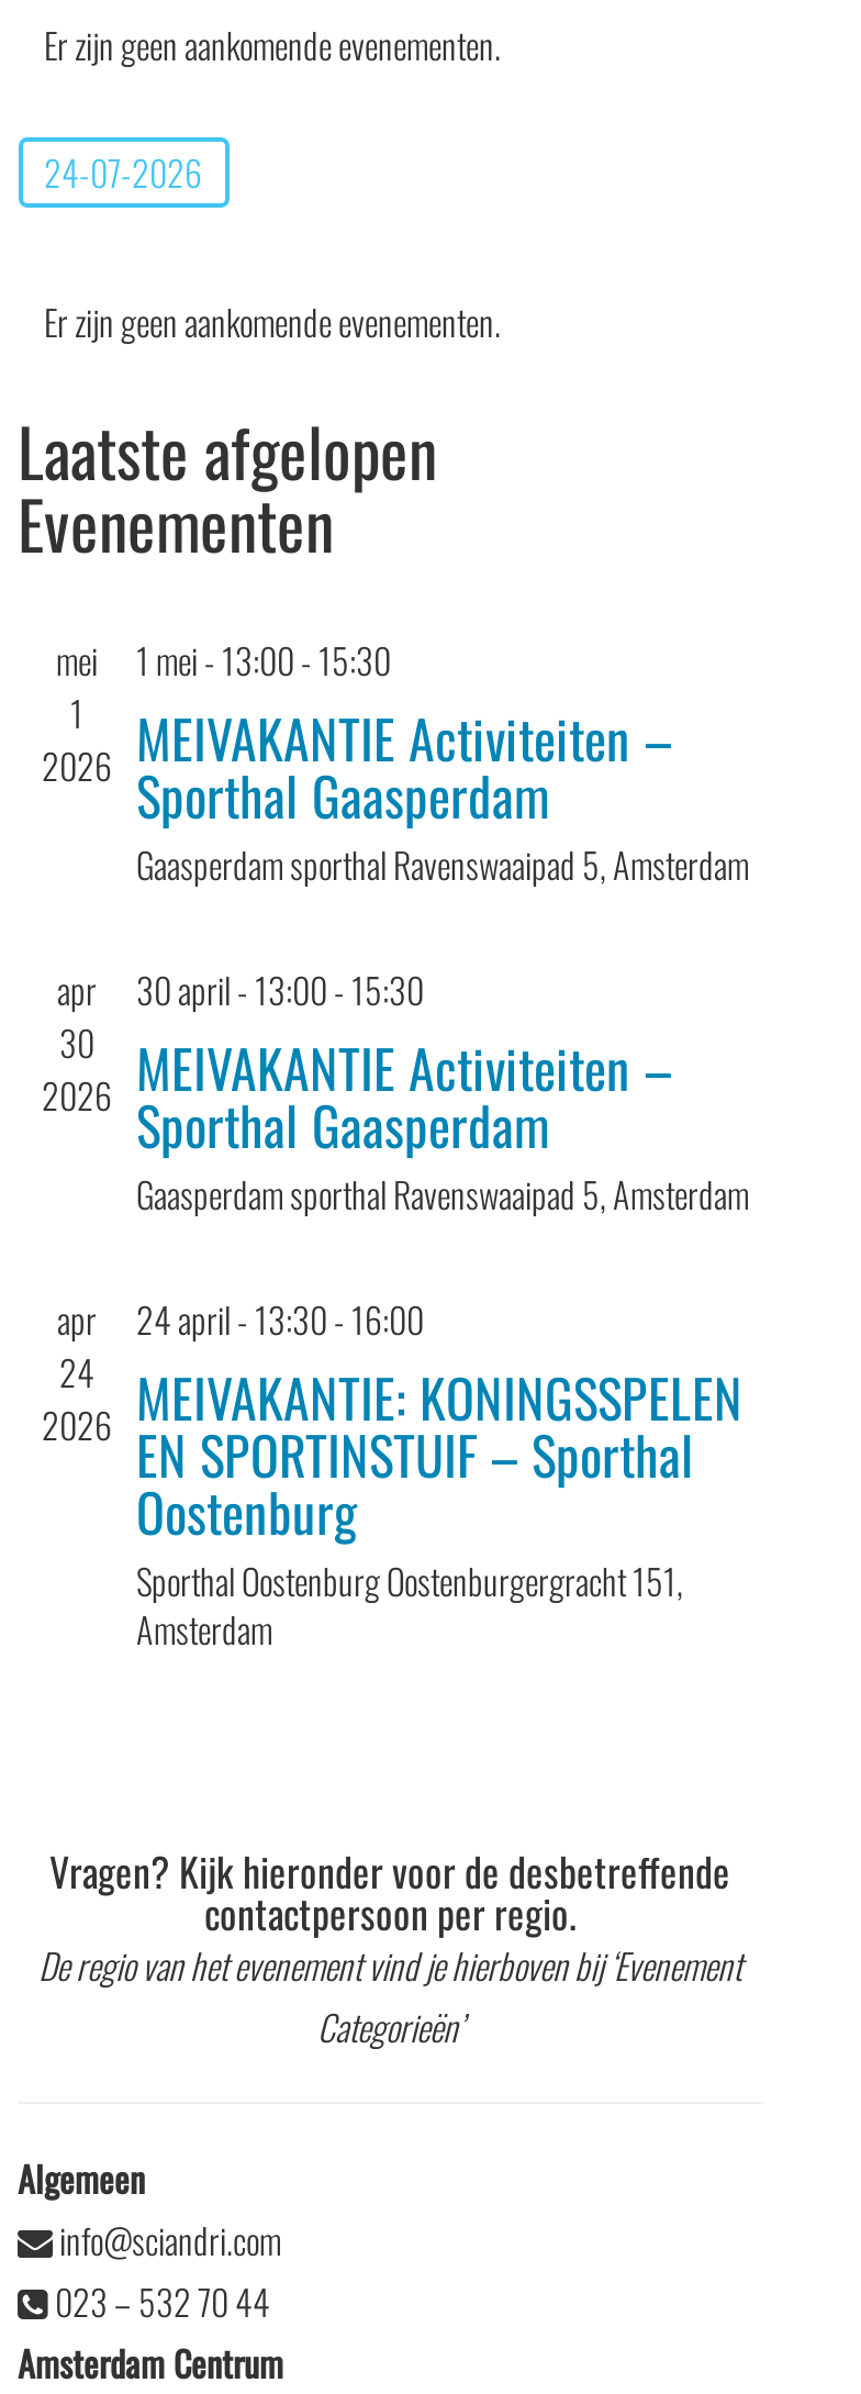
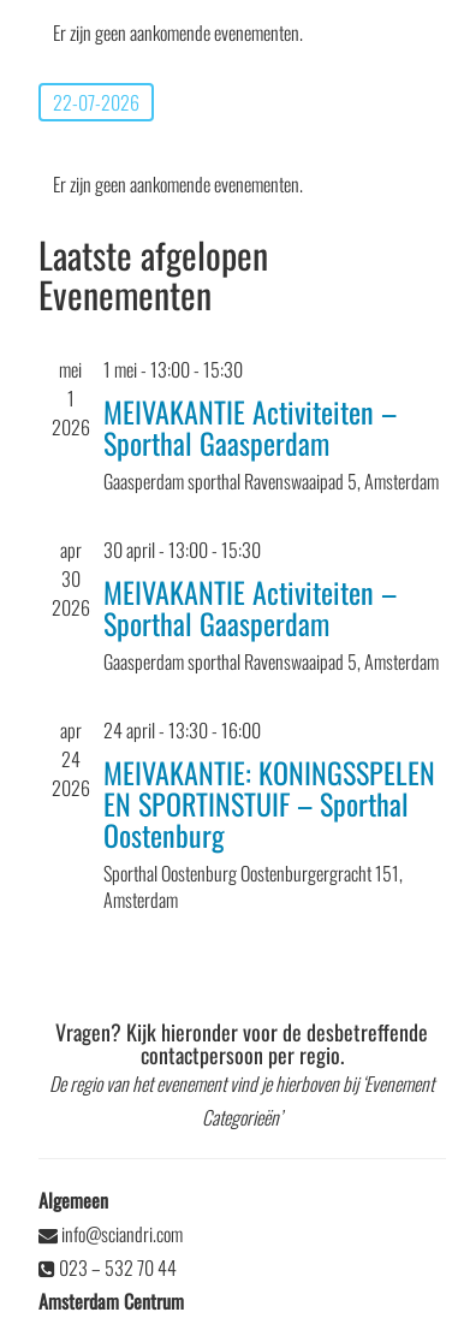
[44,146,202,199] 24-07-2026 -> [52,88,139,117] 22-07-2026

